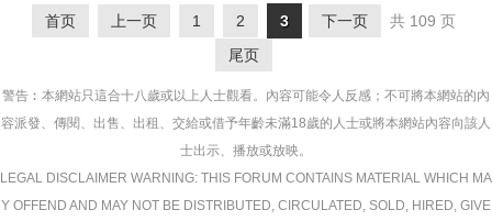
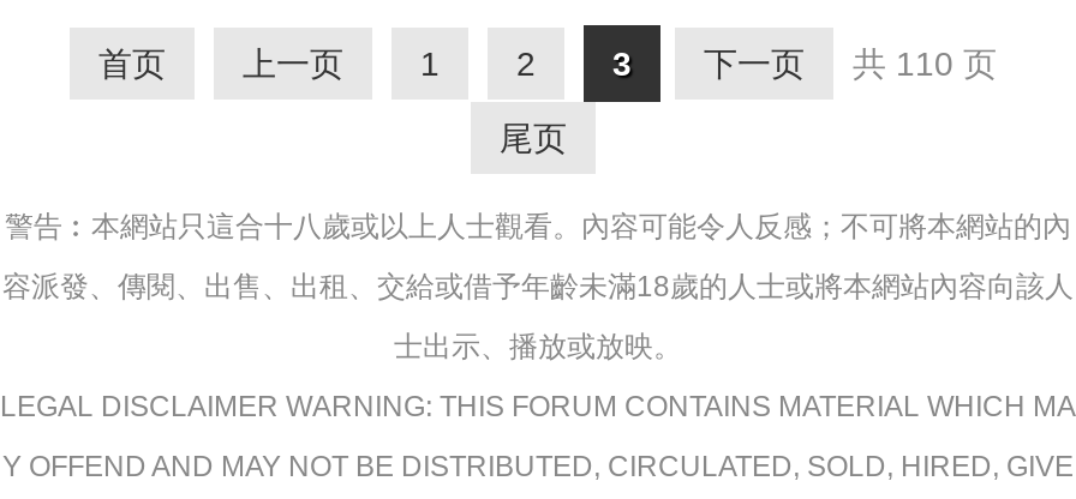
[45,12,460,30] 首页 上一页 1 2 3 下一页 共 109 页 -> [98,44,1006,83] 首页 上一页 1 2 3 下一页 共 110 页

